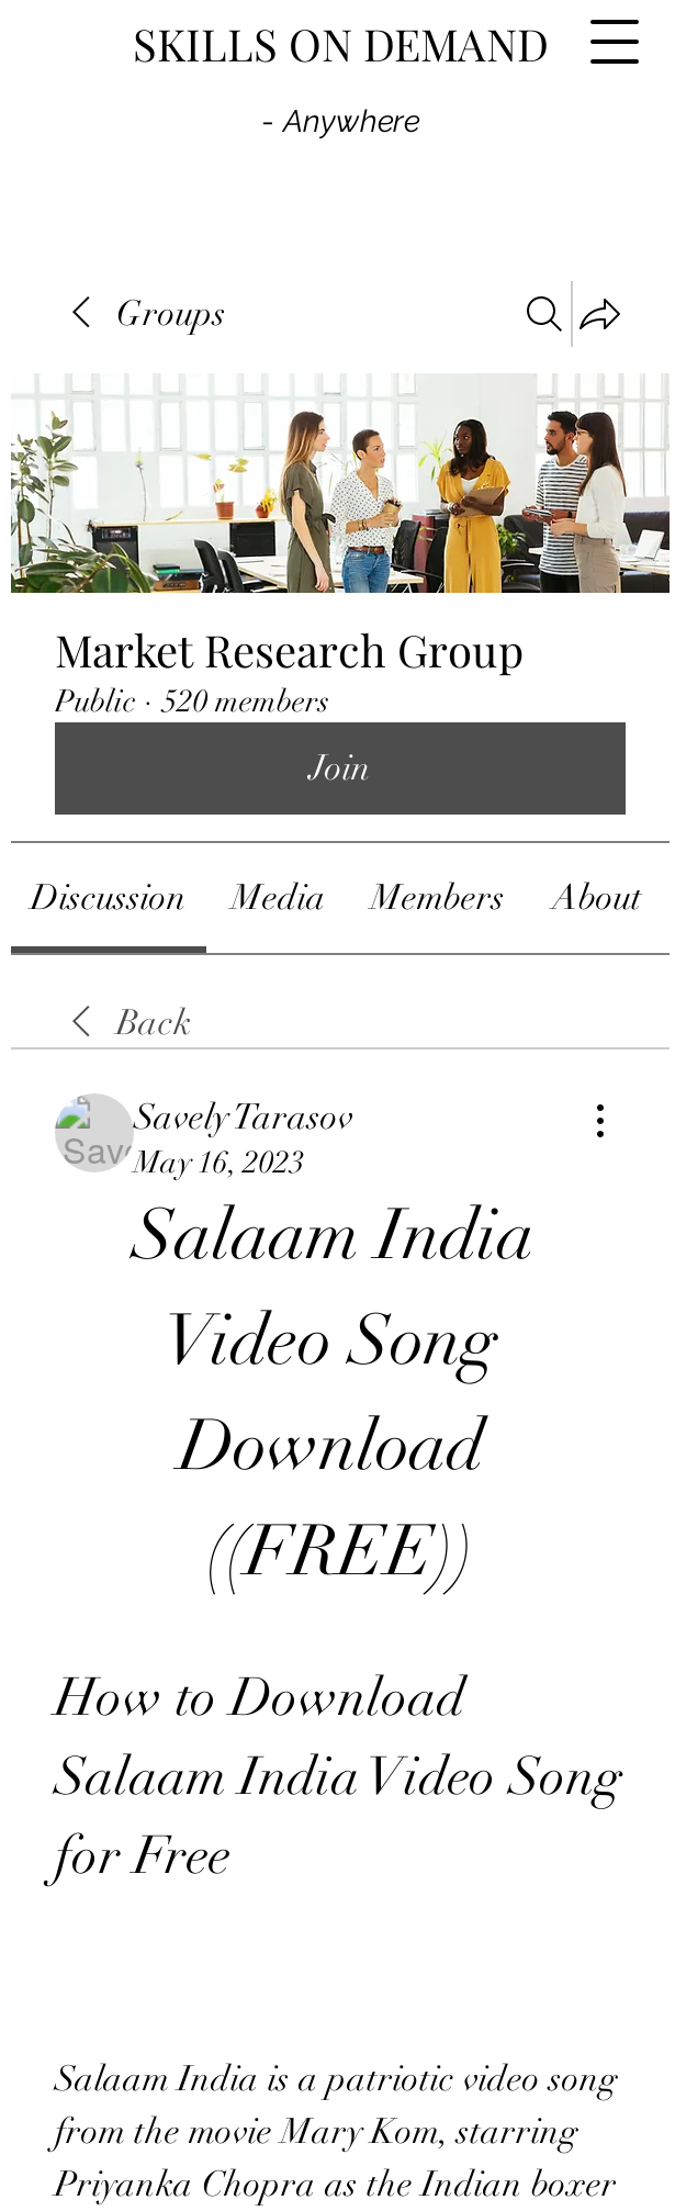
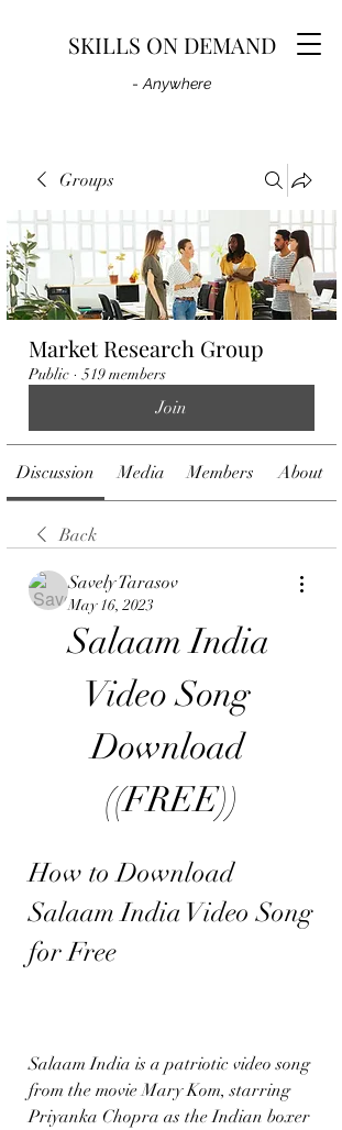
[55,683,329,720] Public · 520 members -> [29,365,166,384] Public · 519 members

